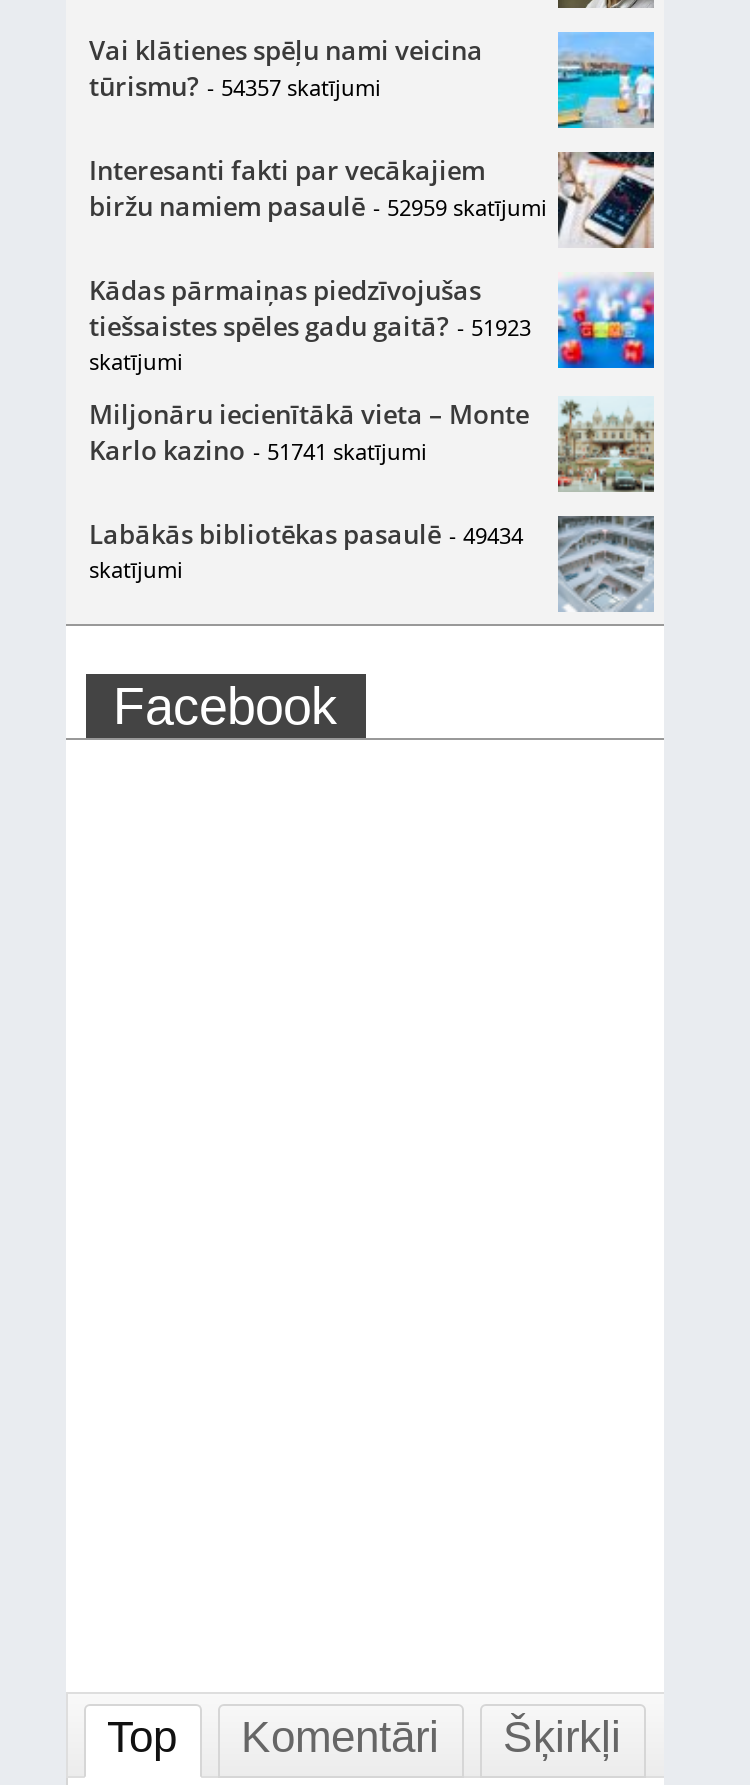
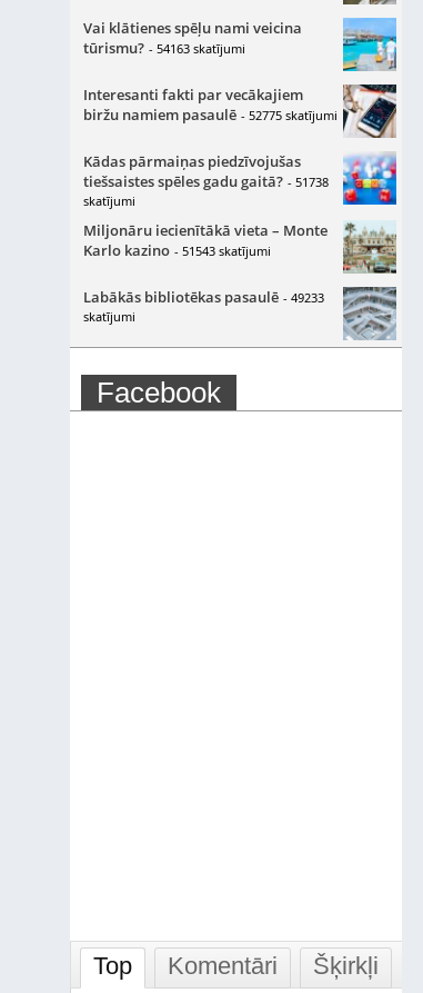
[89,68,381,104] tūrismu? - 54357 skatījumi -> [83,38,245,58] tūrismu? - 54163 skatījumi
[89,188,547,224] biržu namiem pasaulē - 52959 skatījumi -> [83,105,337,125] biržu namiem pasaulē - 52775 skatījumi
[89,308,531,344] tiešsaistes spēles gadu gaitā? - 51923 -> [83,171,328,191] tiešsaistes spēles gadu gaitā? - 51738
[89,432,427,468] Karlo kazino - 51741 skatījumi -> [83,240,270,260] Karlo kazino - 51543 skatījumi
[89,516,523,552] Labākās bibliotēkas pasaulē - 49434 -> [83,287,324,307] Labākās bibliotēkas pasaulē - 49233

